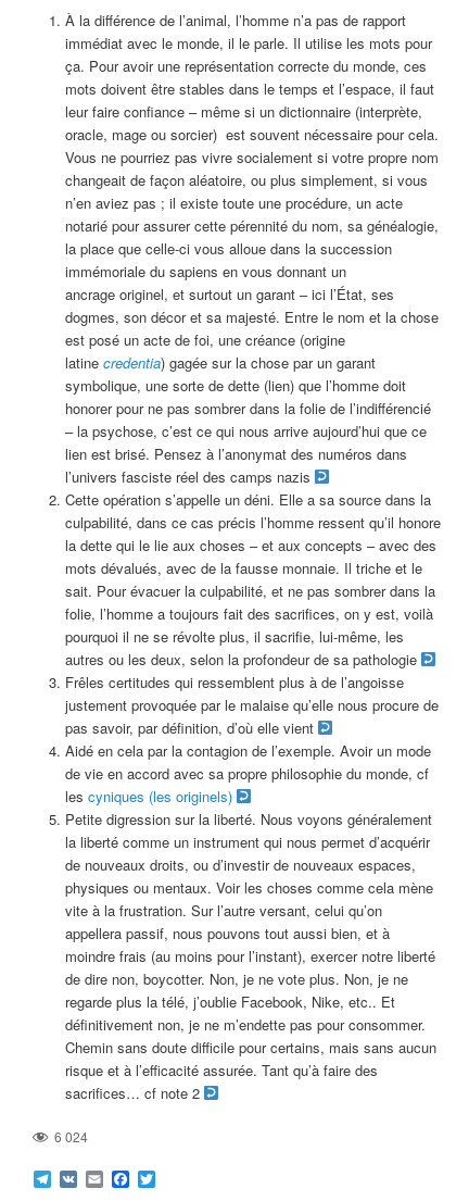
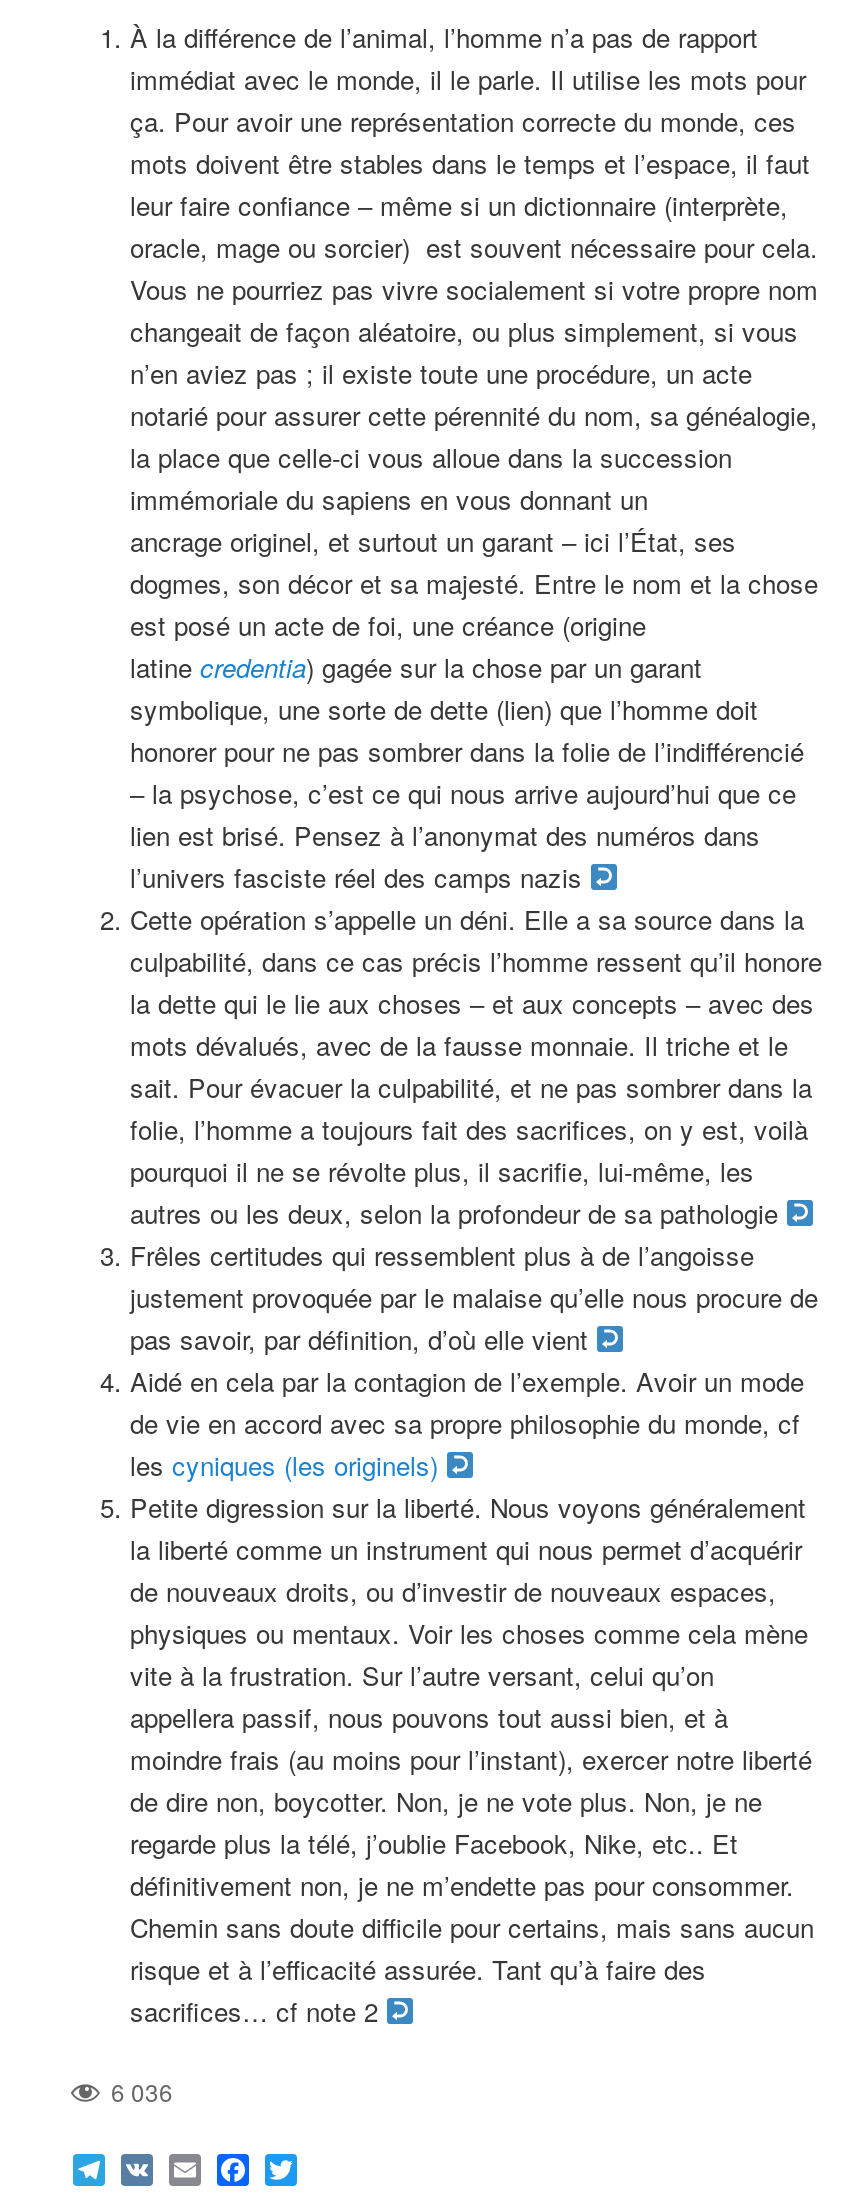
[54,1127,88,1145] 6 024 -> [111,2074,173,2108] 6 036

